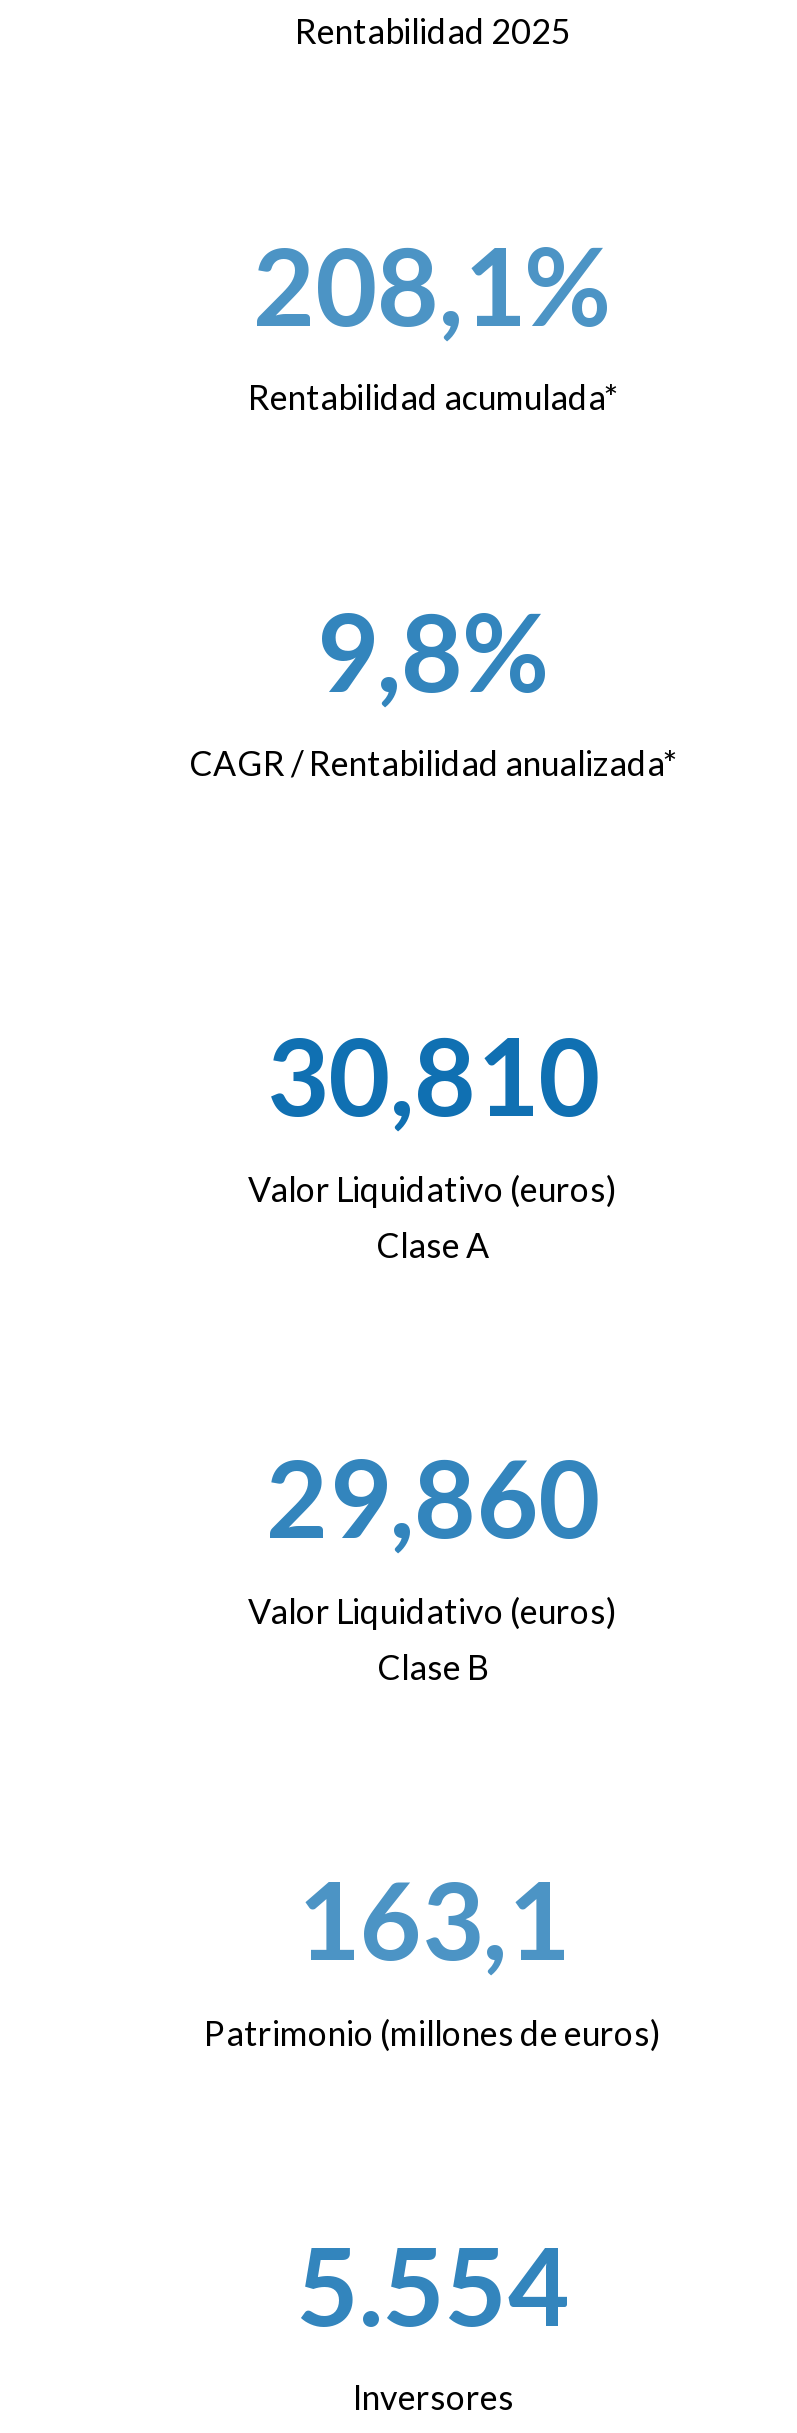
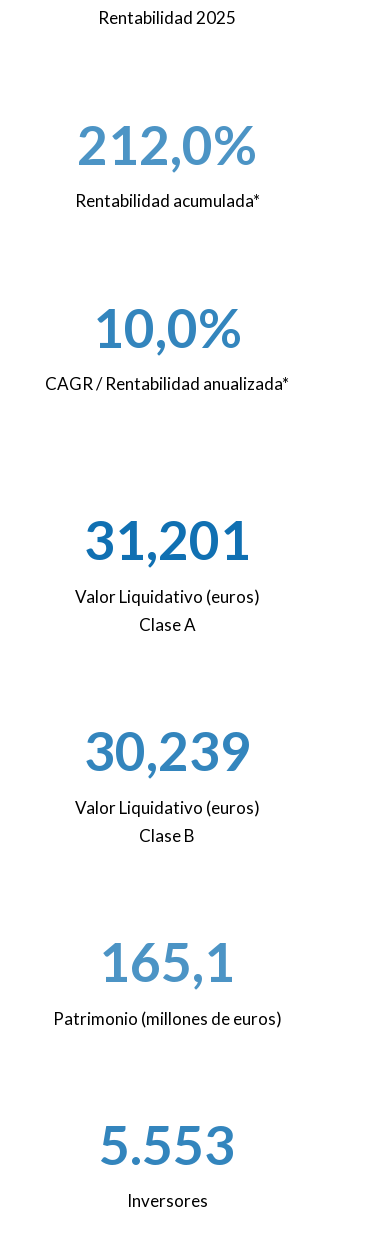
[253,219,613,347] 208,1% -> [77,112,257,176] 212,0%
[315,585,551,713] 9,8% -> [92,294,241,358] 10,0%
[266,1011,600,1139] 30,810 -> [83,507,250,571] 31,201
[266,1433,600,1561] 29,860 -> [83,718,250,782] 30,239
[297,1854,569,1982] 163,1 -> [99,929,235,993] 165,1
[297,2220,569,2348] 5.554 -> [99,1112,235,1176] 5.553

